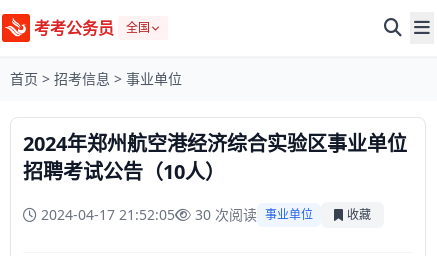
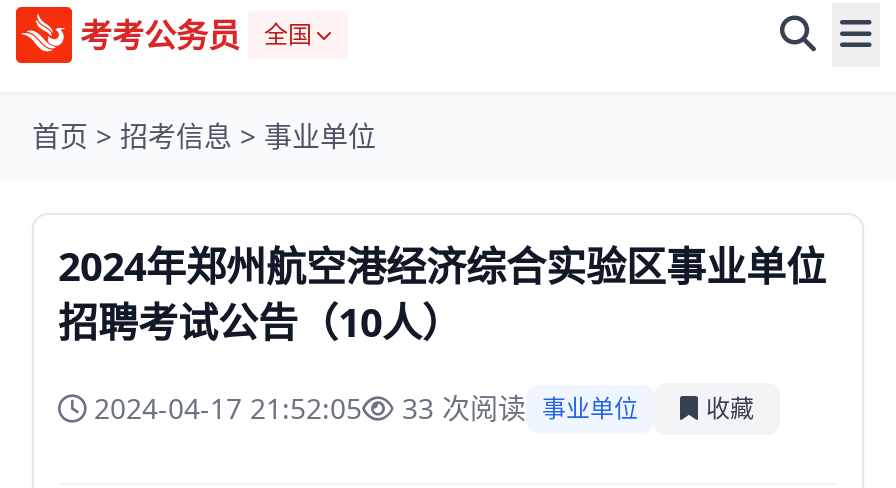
[195,205,313,224] 30 次阅读 事业单位 -> [402,389,638,427] 33 次阅读 事业单位

